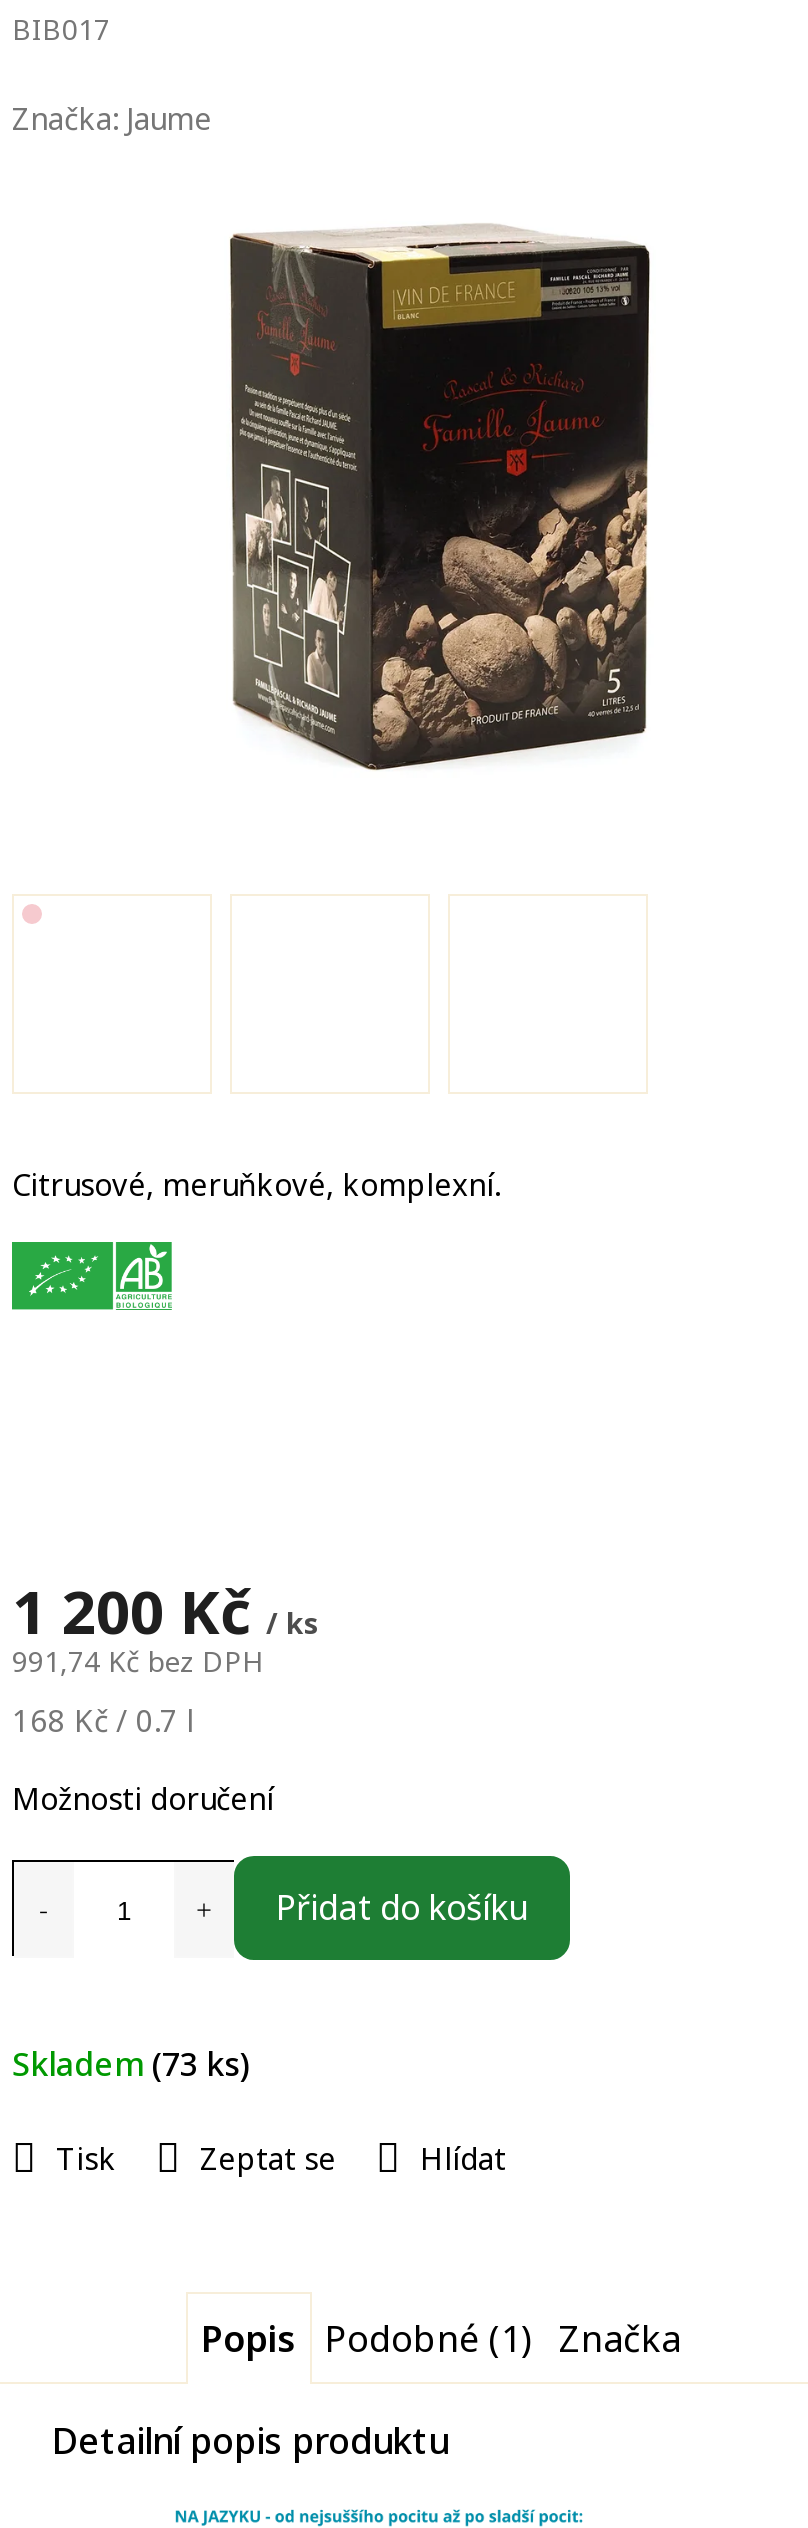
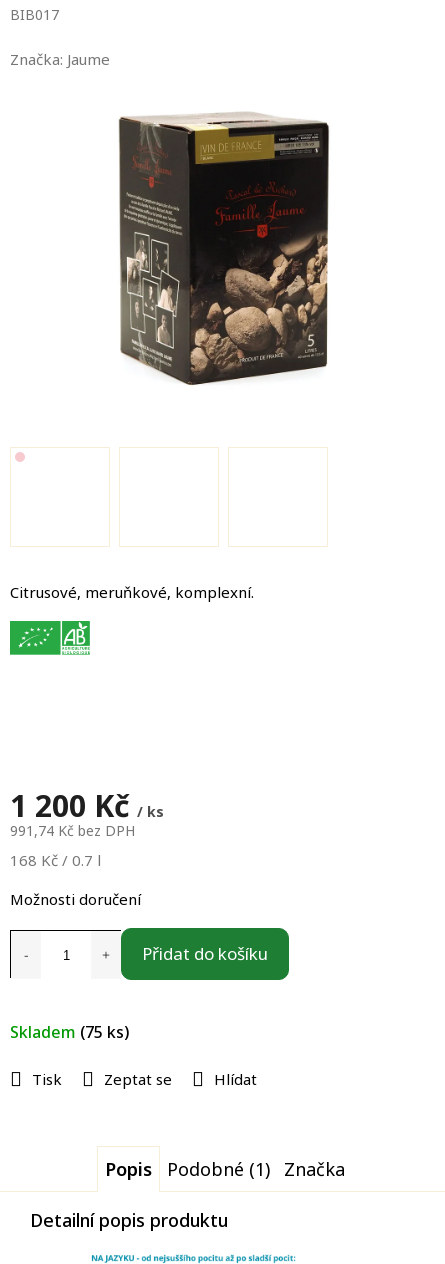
[12,2042,250,2086] Skladem (73 ks) -> [10,1021,129,1043] Skladem (75 ks)

